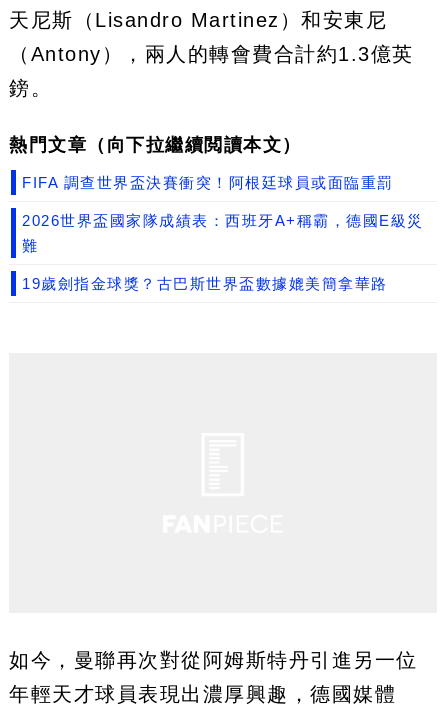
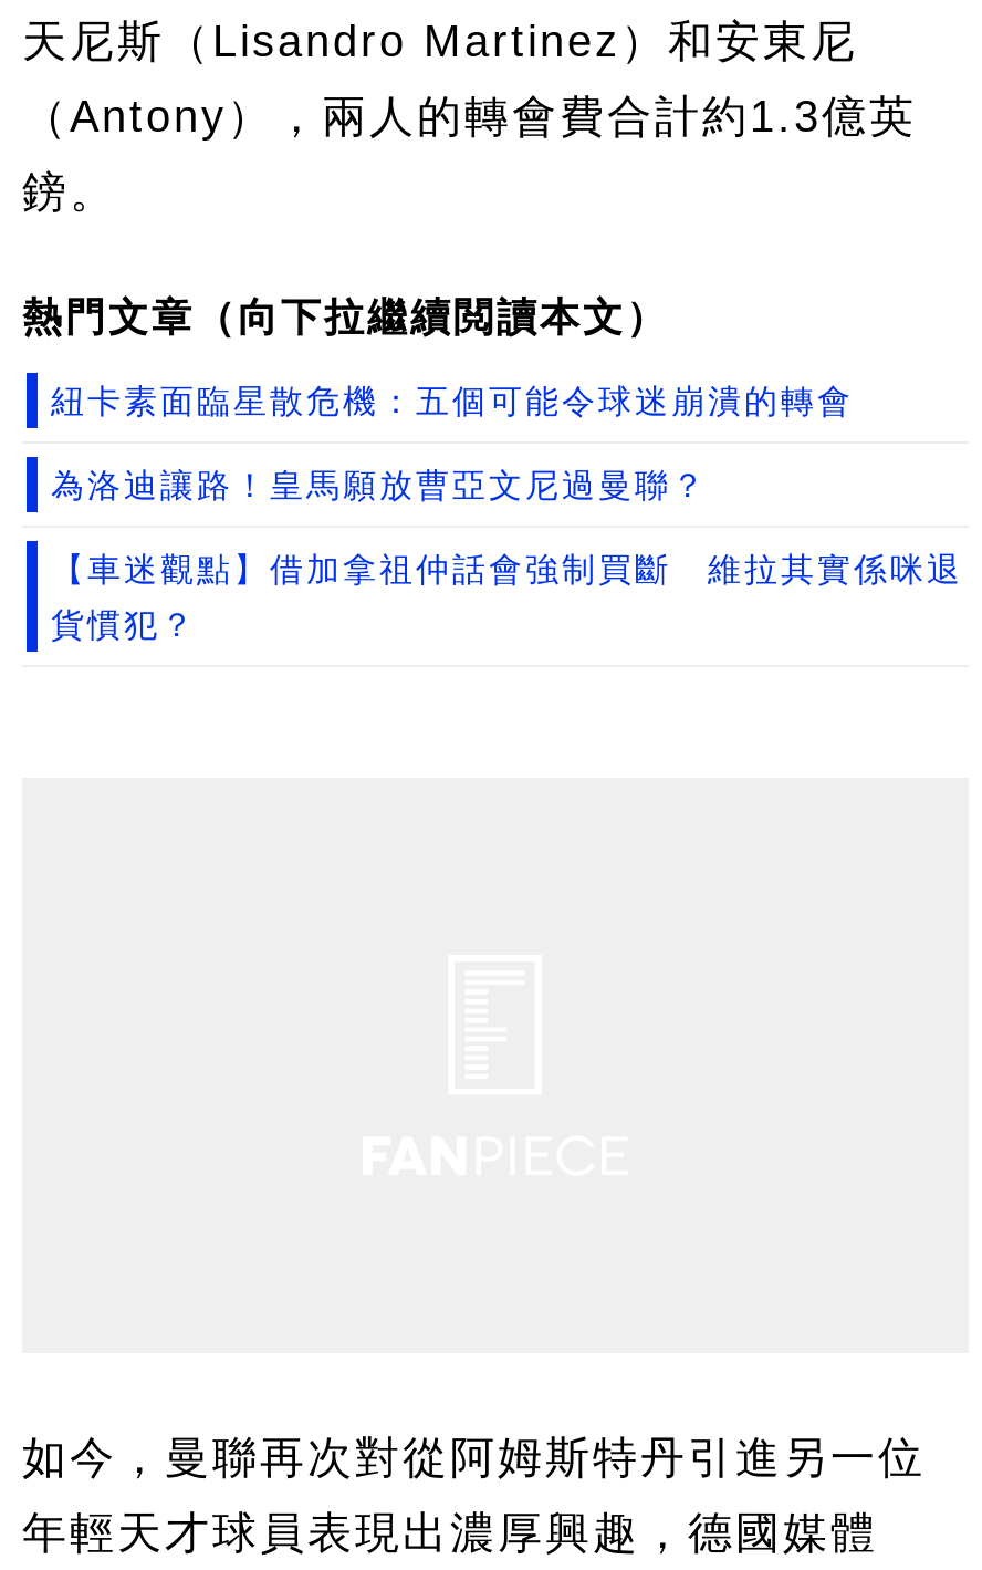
[22,174,393,191] FIFA 調查世界盃決賽衝突！阿根廷球員或面臨重罰 -> [51,382,854,419] 紐卡素面臨星散危機：五個可能令球迷崩潰的轉會
[22,212,423,229] 2026世界盃國家隊成績表：西班牙A+稱霸，德國E級災 -> [51,466,708,503] 為洛迪讓路！皇馬願放曹亞文尼過曼聯？
[22,237,38,254] 難 -> [51,550,963,588] 【車迷觀點】借加拿祖仲話會強制買斷 維拉其實係咪退
[22,275,387,292] 19歲劍指金球獎？古巴斯世界盃數據媲美簡拿華路 -> [51,605,197,643] 貨慣犯？

